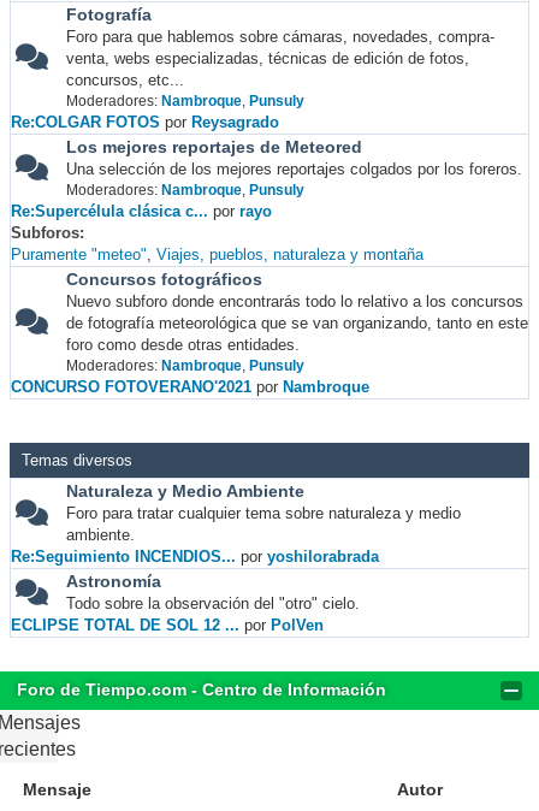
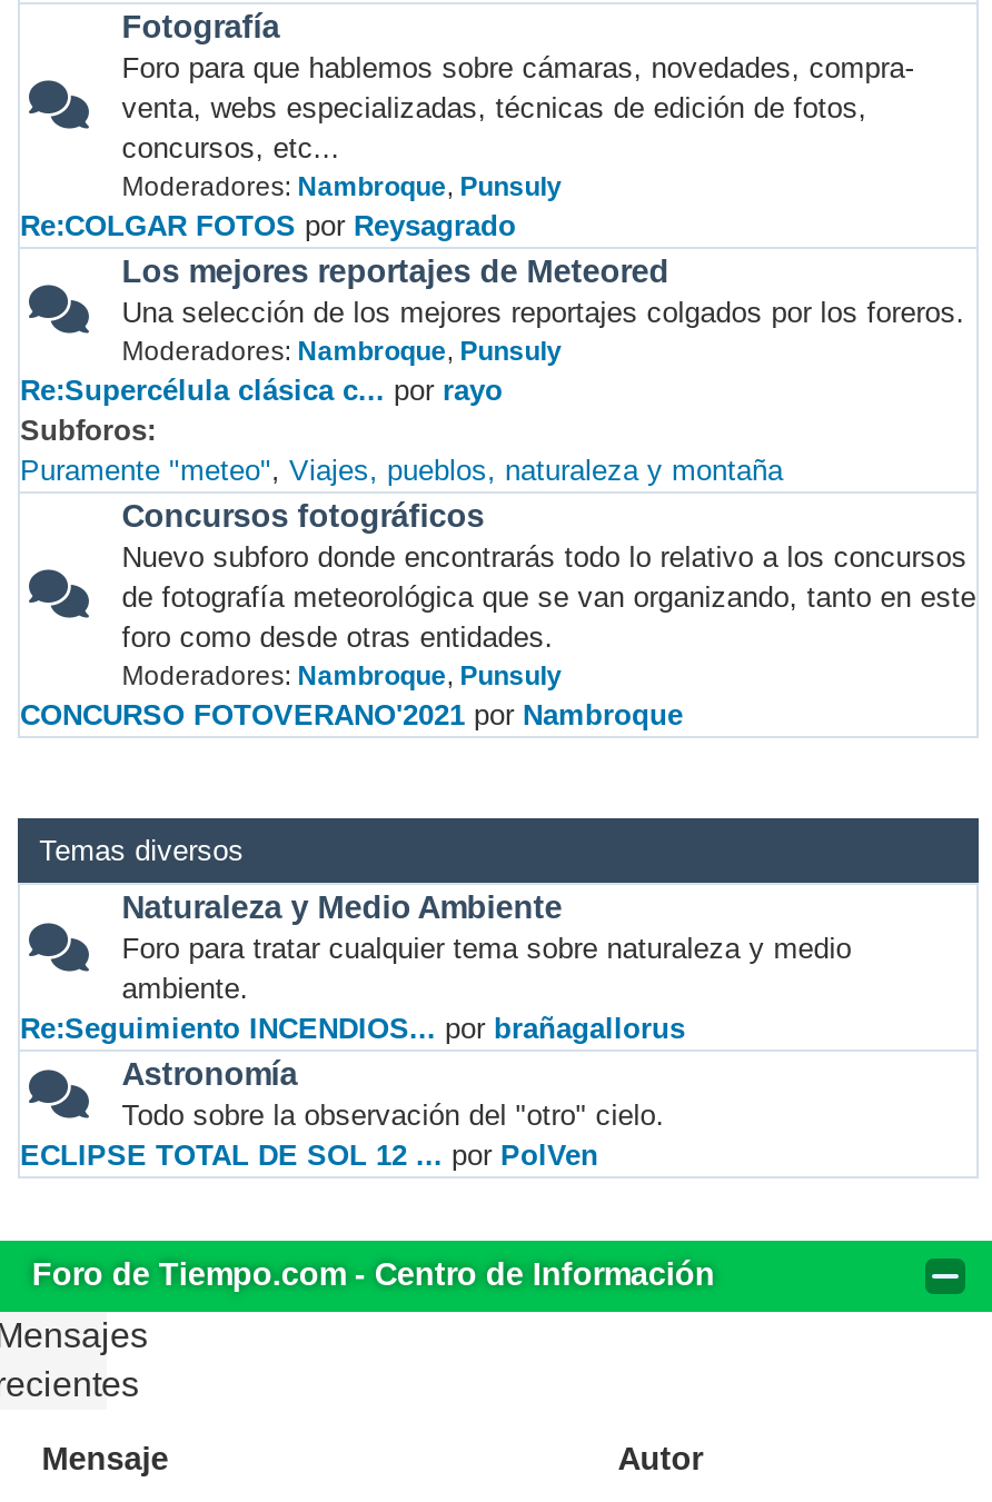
[11,547,379,565] Re:Seguimiento INCENDIOS... por yoshilorabrada -> [20,1011,685,1044] Re:Seguimiento INCENDIOS... por brañagallorus

